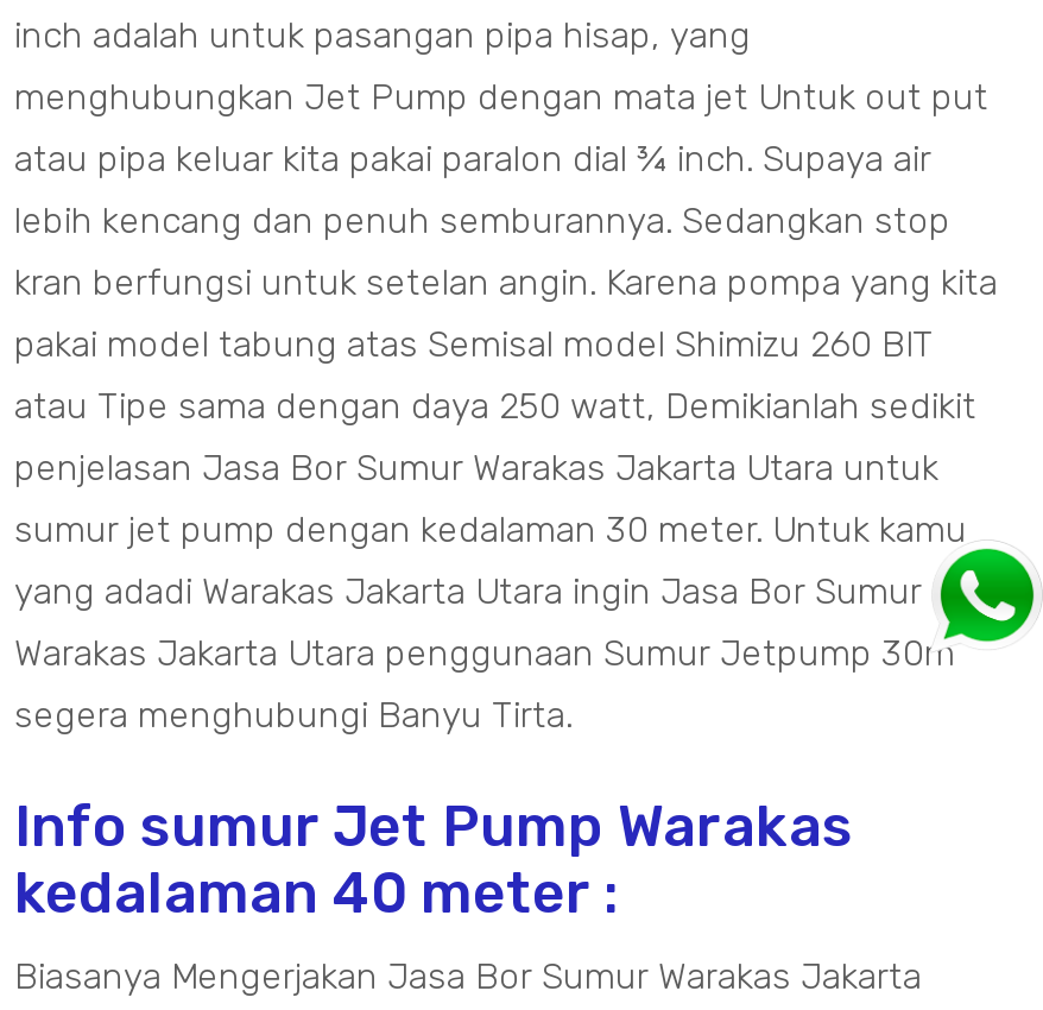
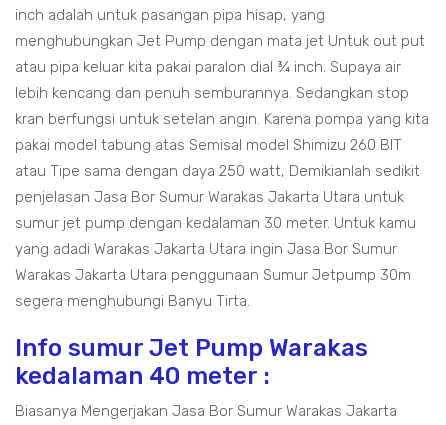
[936,547,1036,644] [image] -> none

